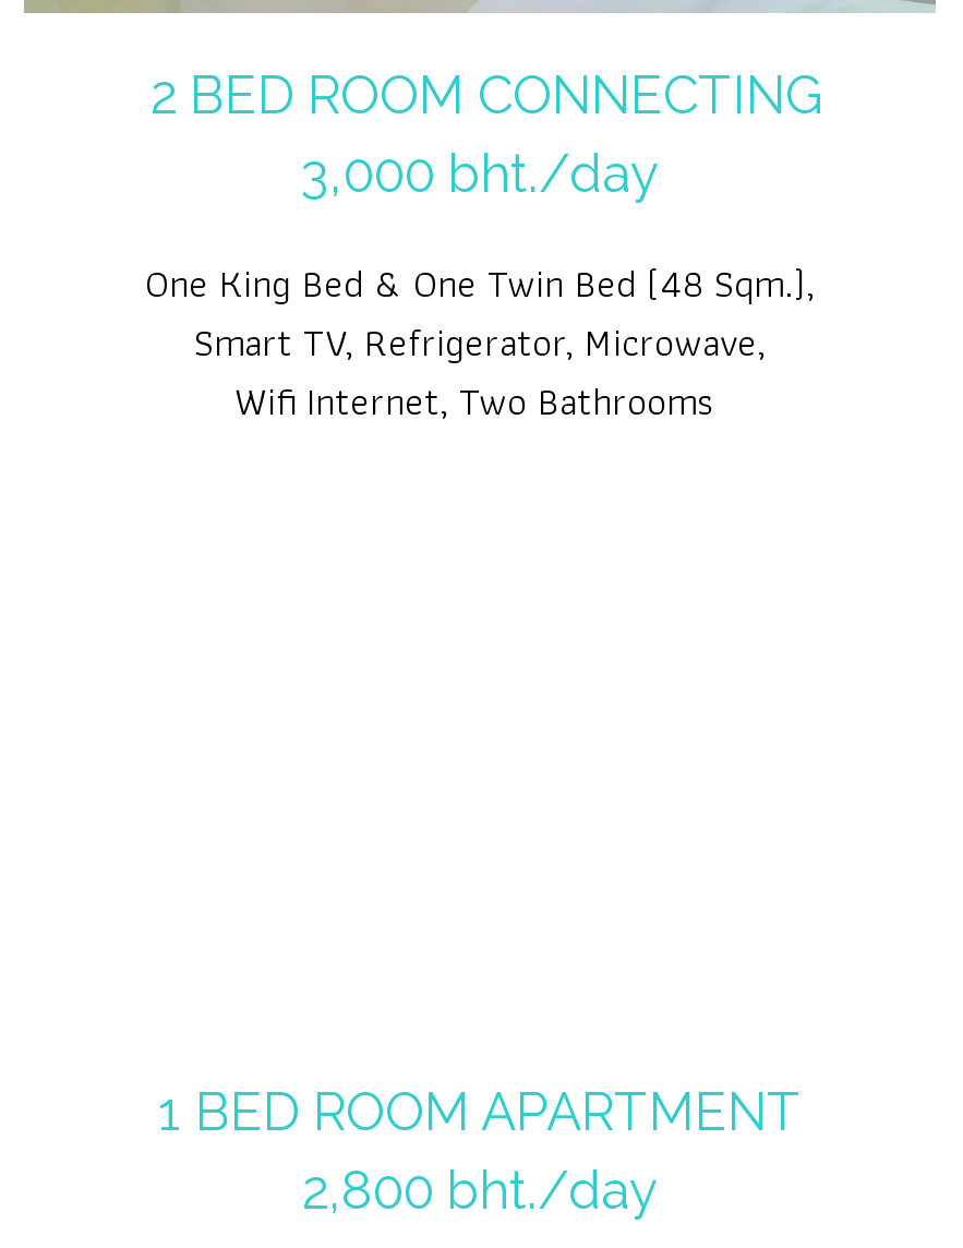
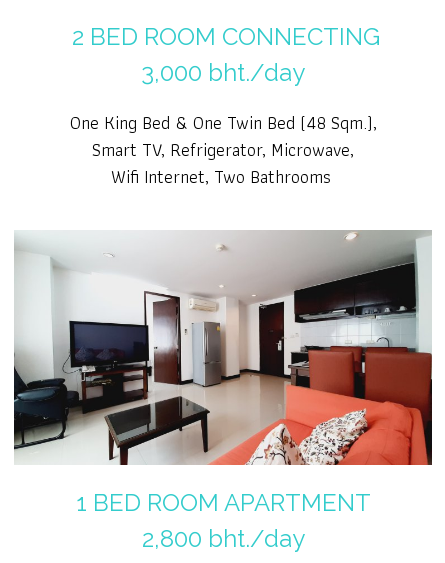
none -> [13,230,433,466] [image]

